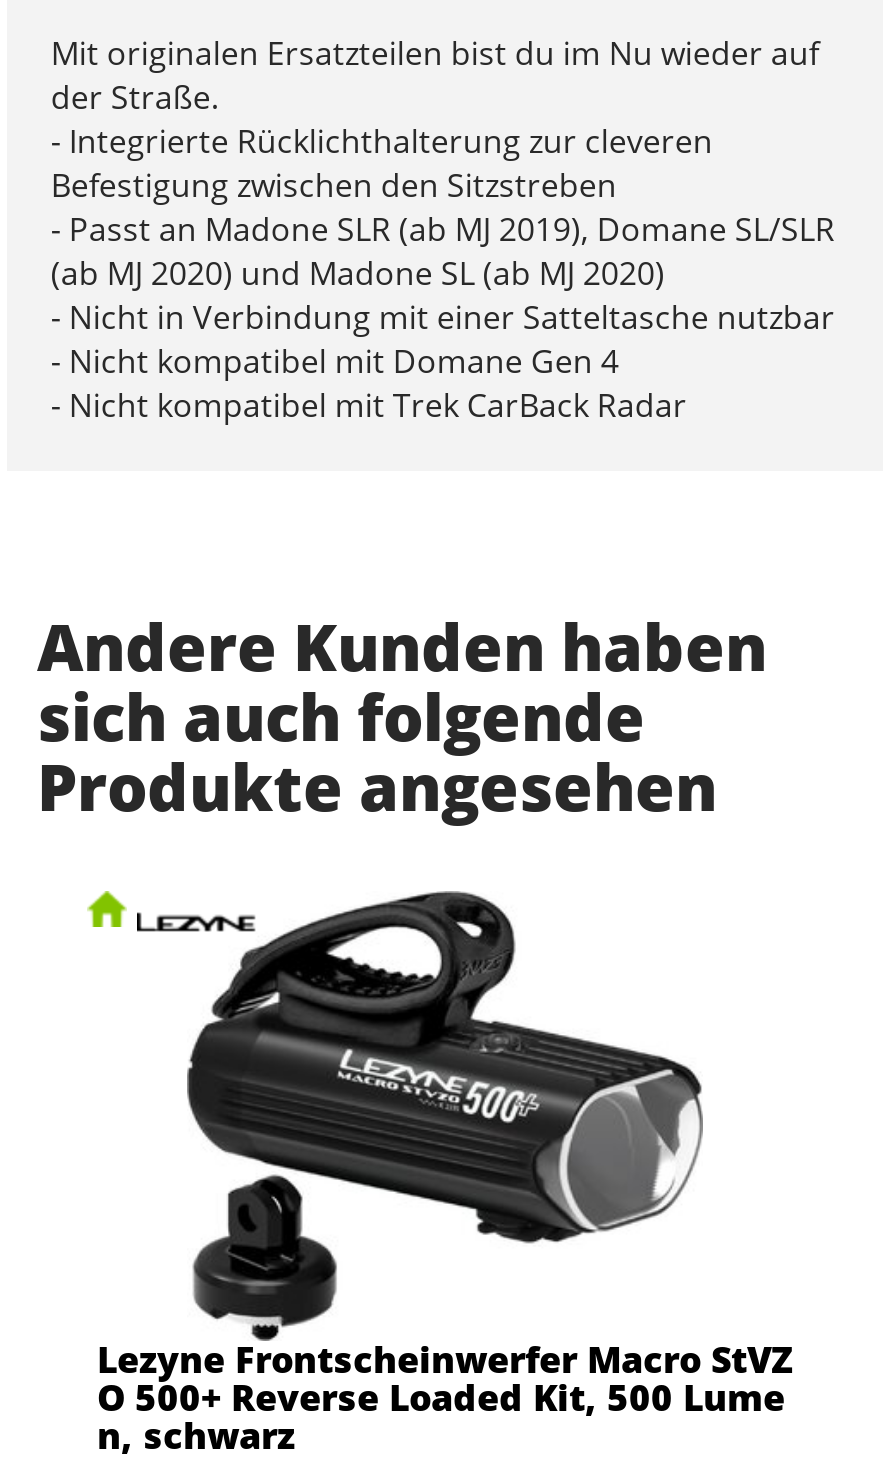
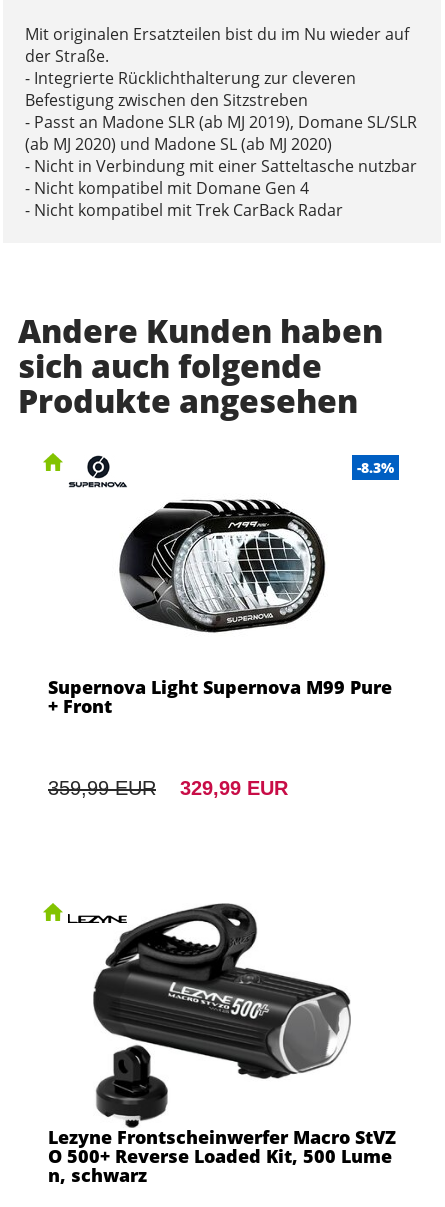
none -> [48,675,392,799] Supernova Light Supernova M99 Pure | + Front | 359,99 EUR | 329,99 EUR
none -> [68,455,127,488] [image]
none -> [119,499,326,633] [image]
none -> [357,458,394,477] -8.3%

